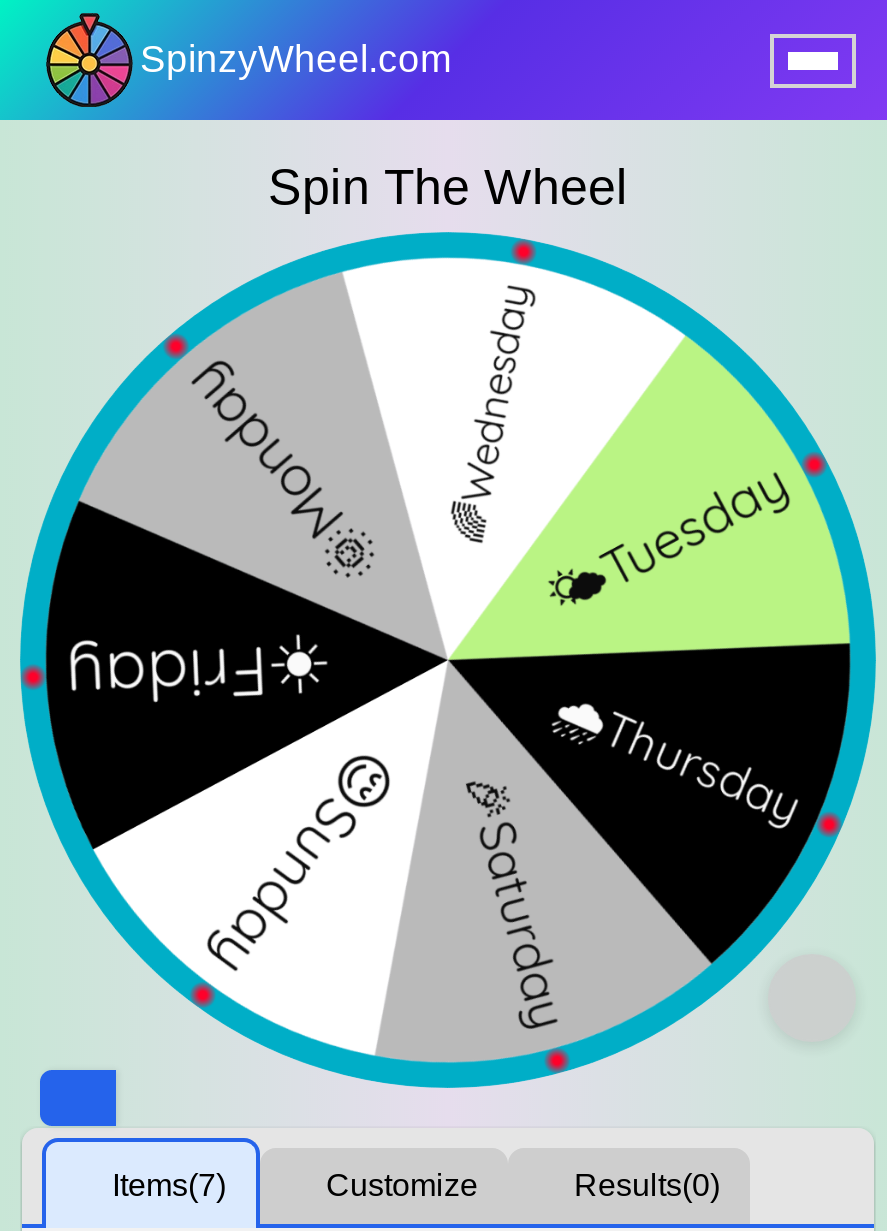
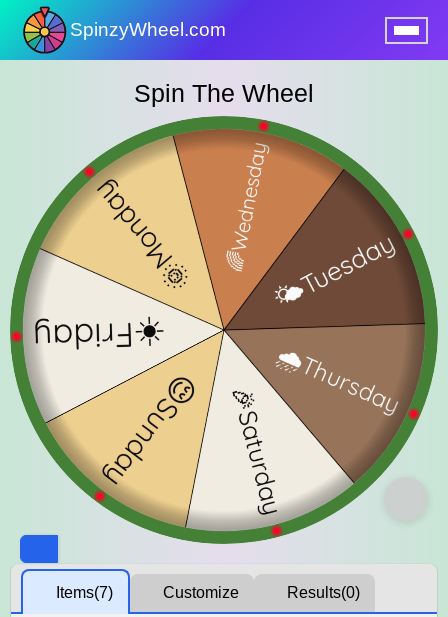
[18,230,878,1090] [image] -> [9,115,439,545] [image]

